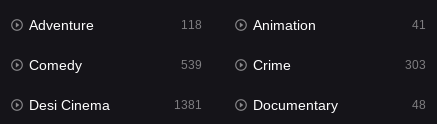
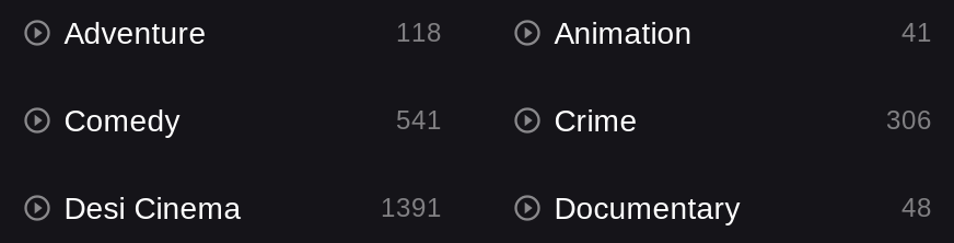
[181,58,202,72] 539 -> [396,105,442,136] 541
[405,58,426,72] 303 -> [886,105,932,136] 306
[174,98,202,112] 1381 -> [381,193,442,223] 1391

